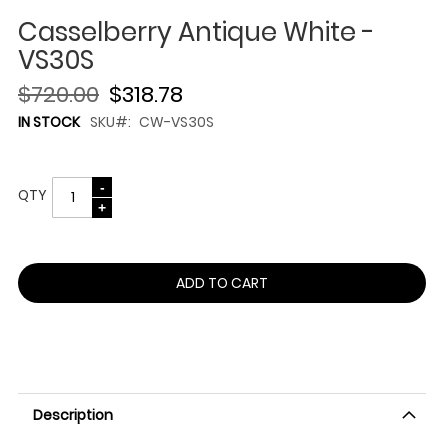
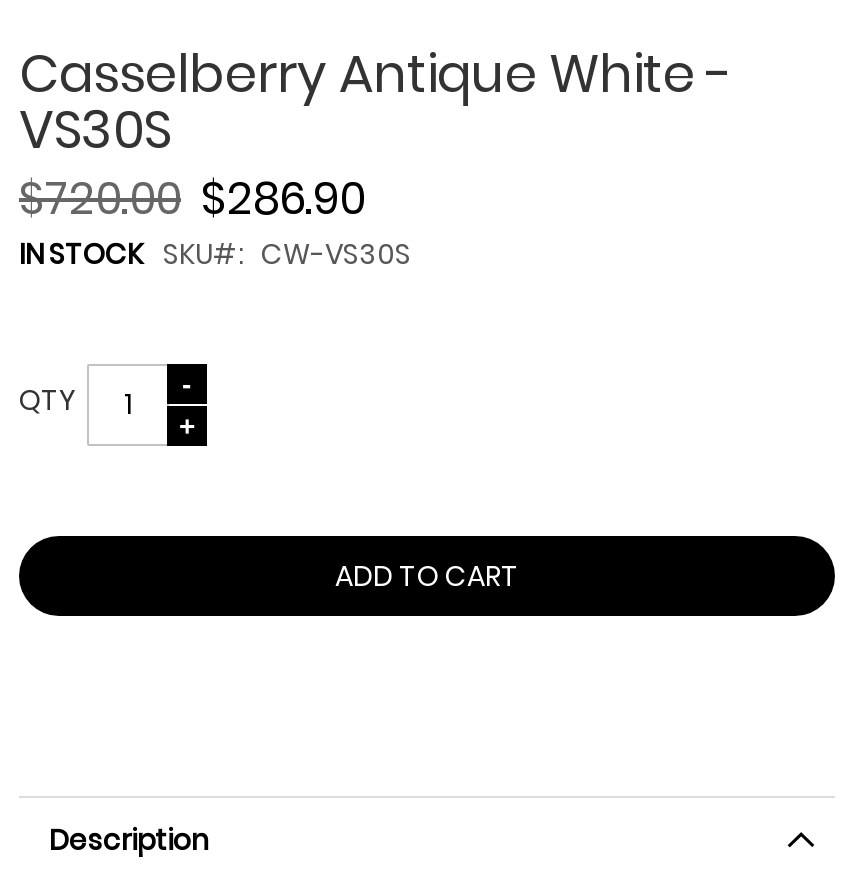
[18,79,183,110] $720.00 $318.78 -> [19,168,365,230] $720.00 $286.90

